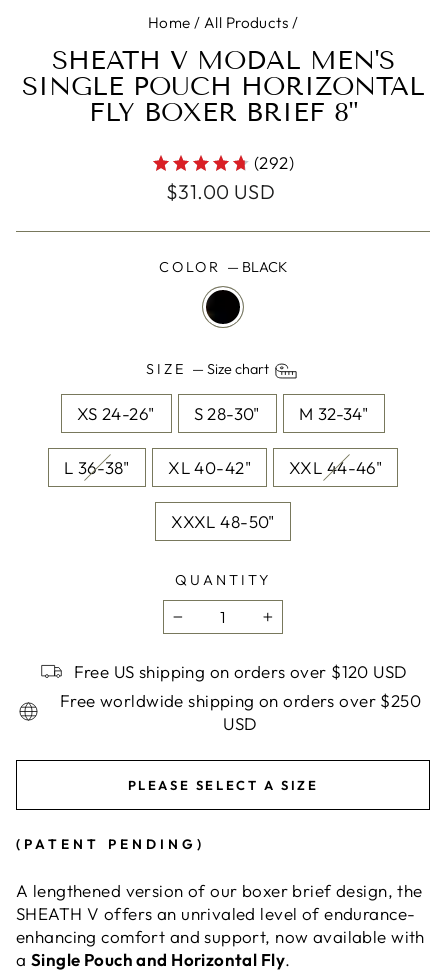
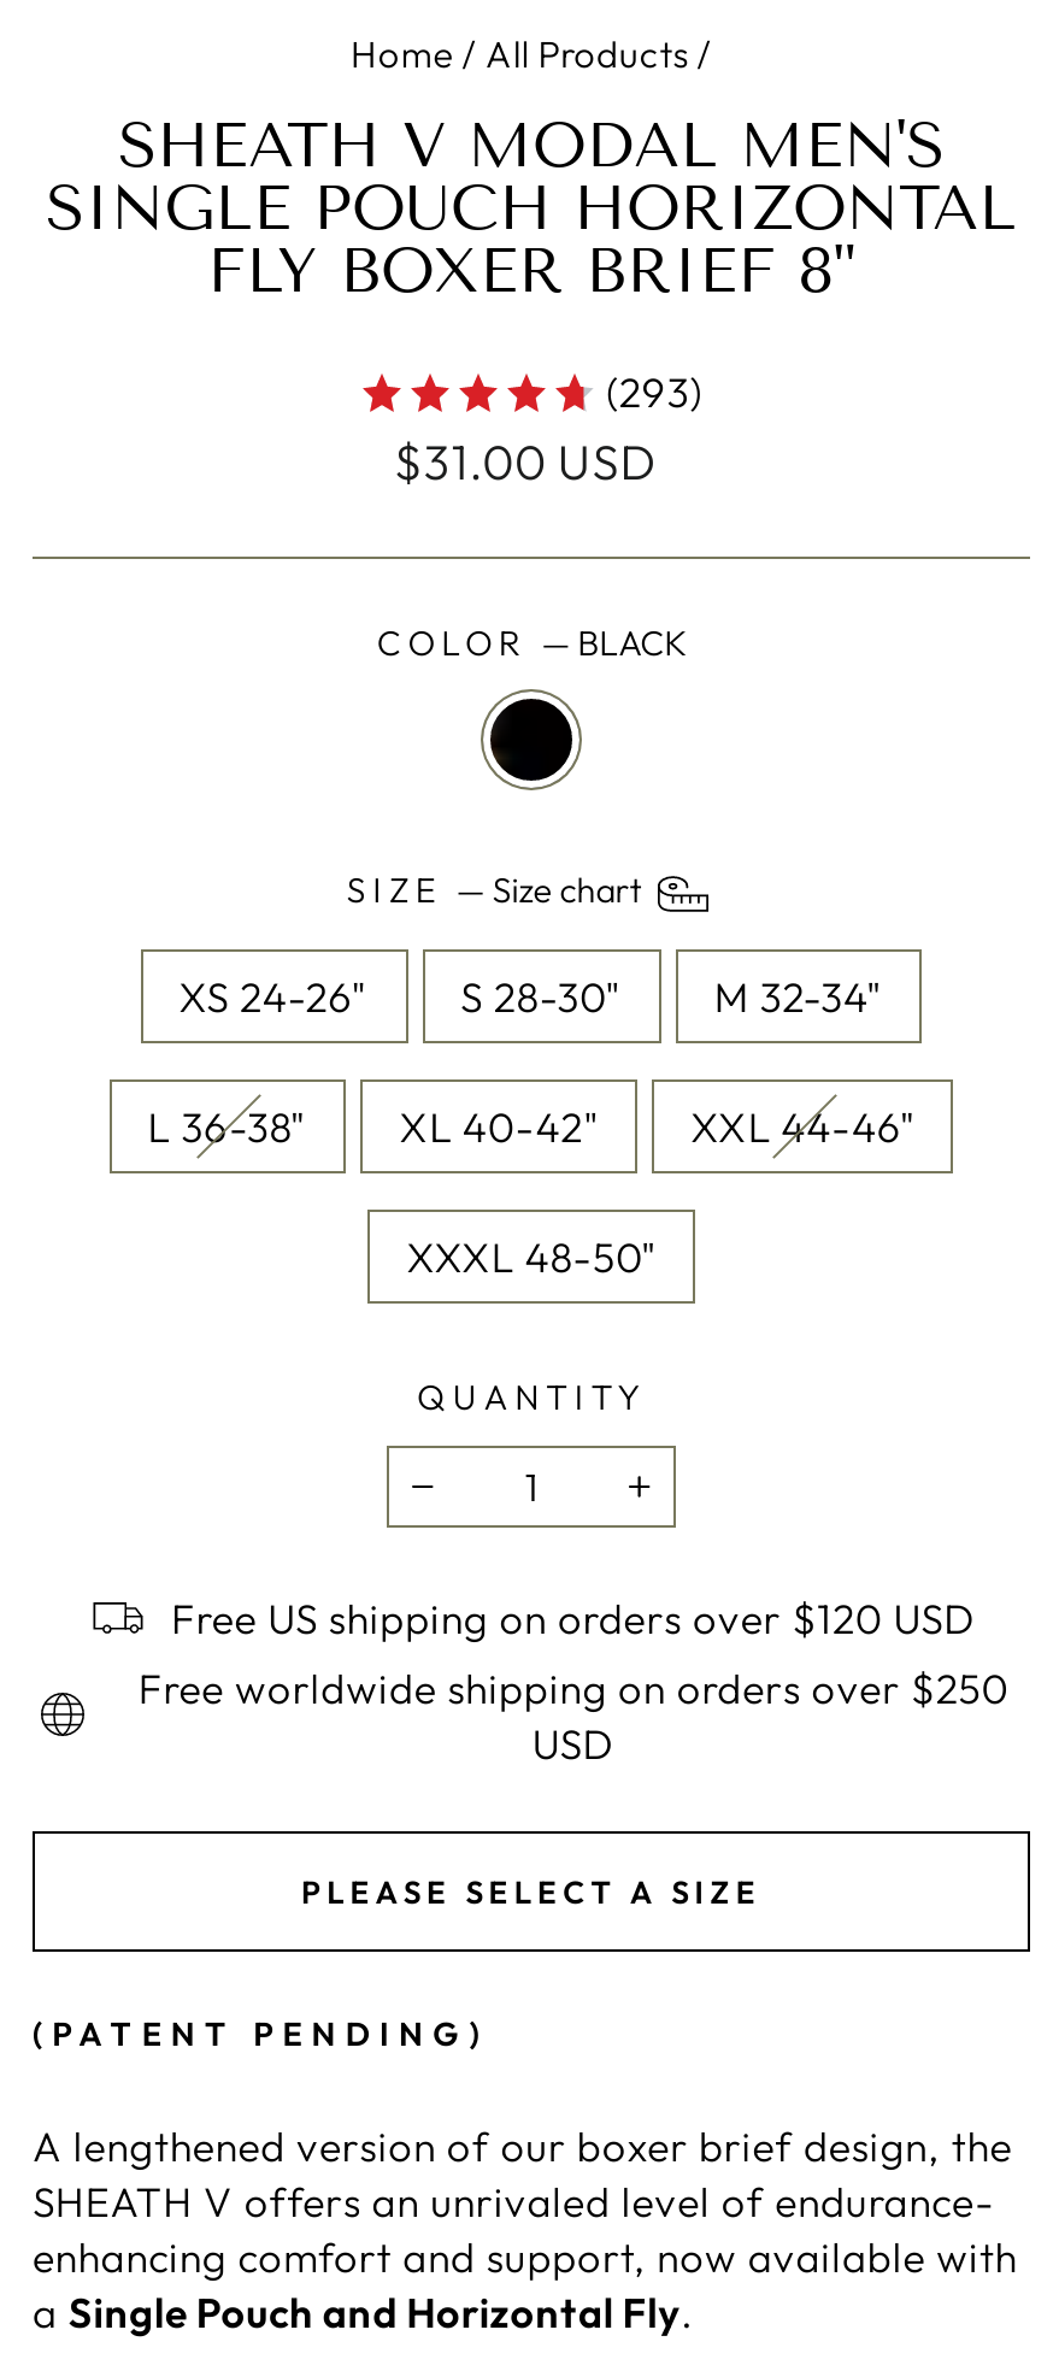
[254,152,294,173] (292) -> [606,366,703,417] (293)

